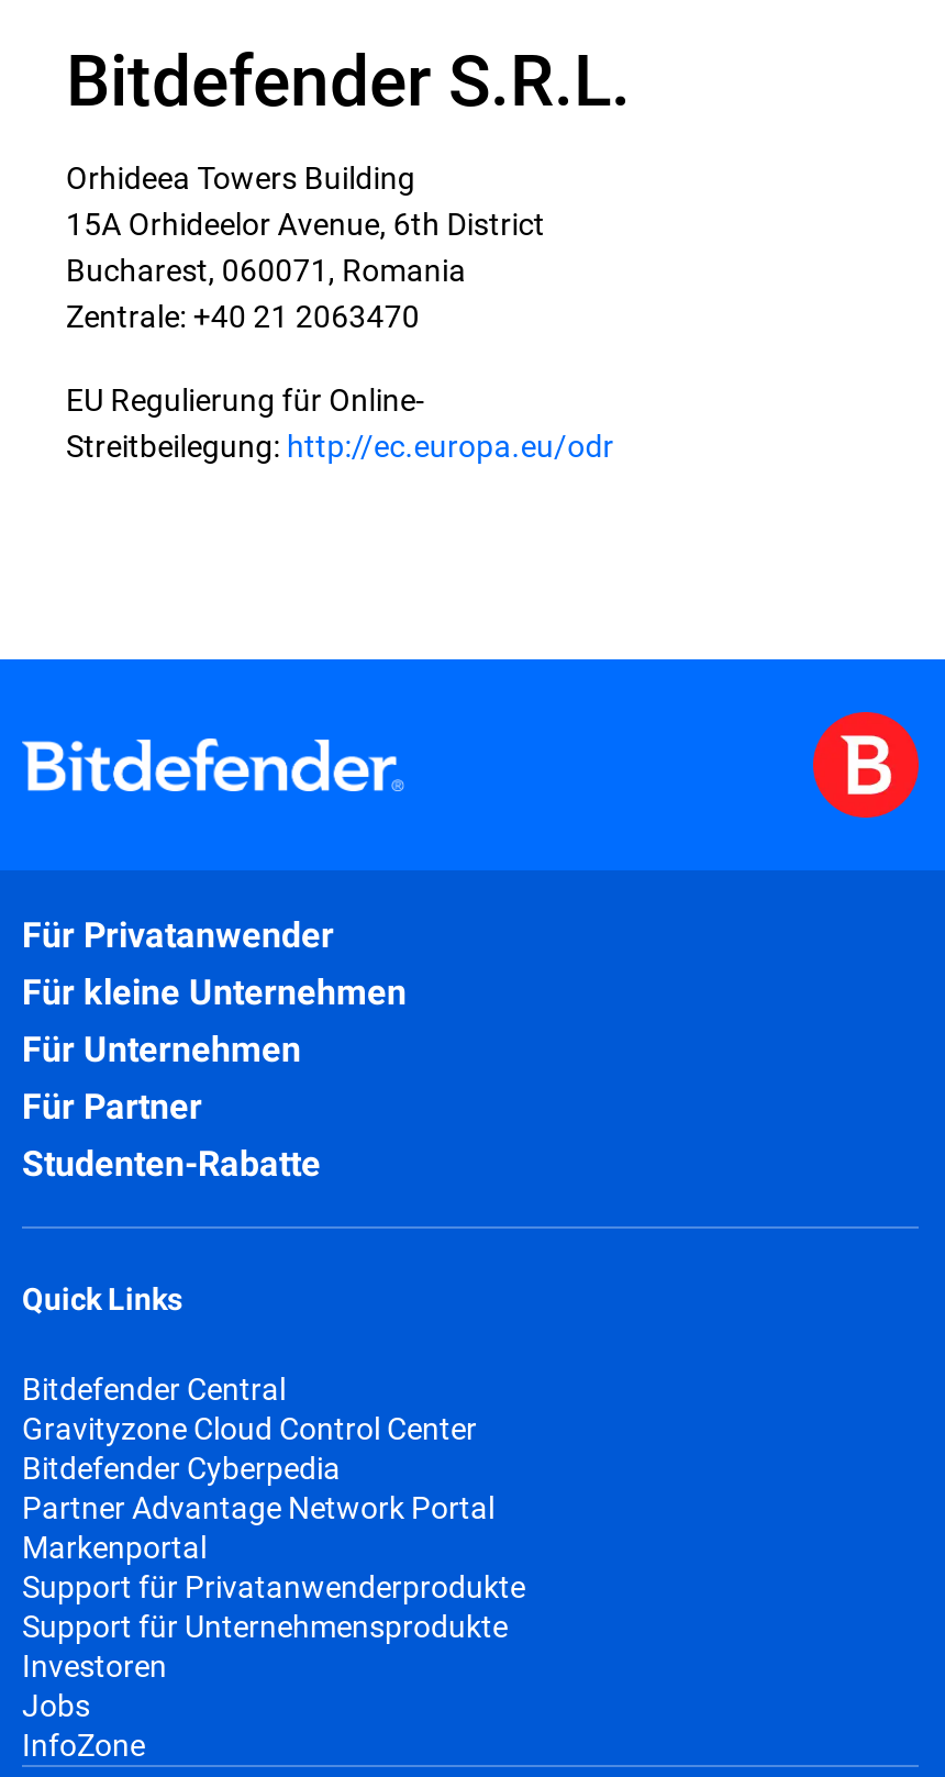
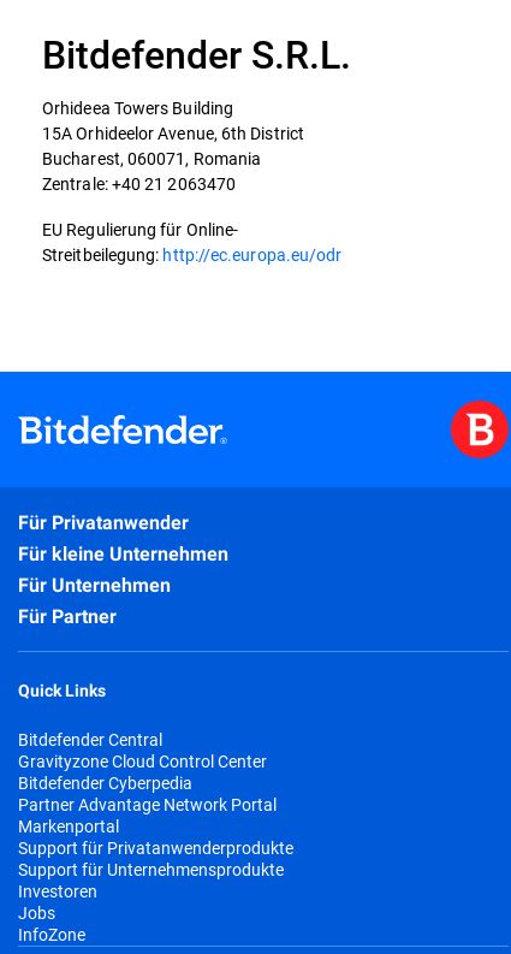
[22,1143,321,1185] Studenten-Rabatte -> none

